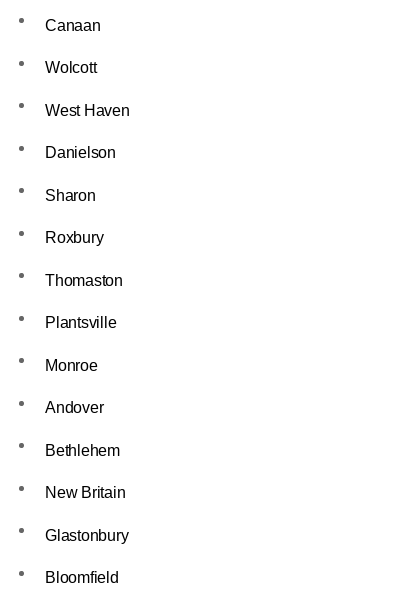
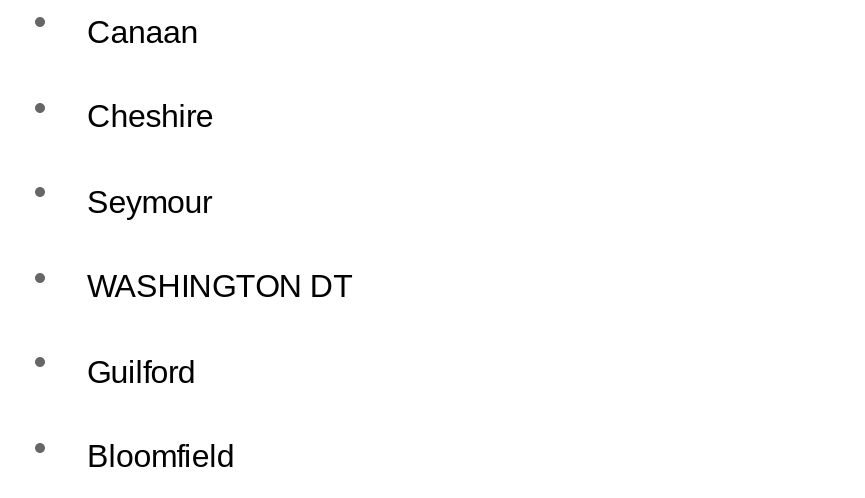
[45,59,130,543] Wolcott | West Haven | Danielson | Sharon | Roxbury | Thomaston | Plantsville | Monroe | Andover | Bethlehem | New Britain | Glastonbury -> [87,99,353,388] Cheshire | Seymour | WASHINGTON DT | Guilford

